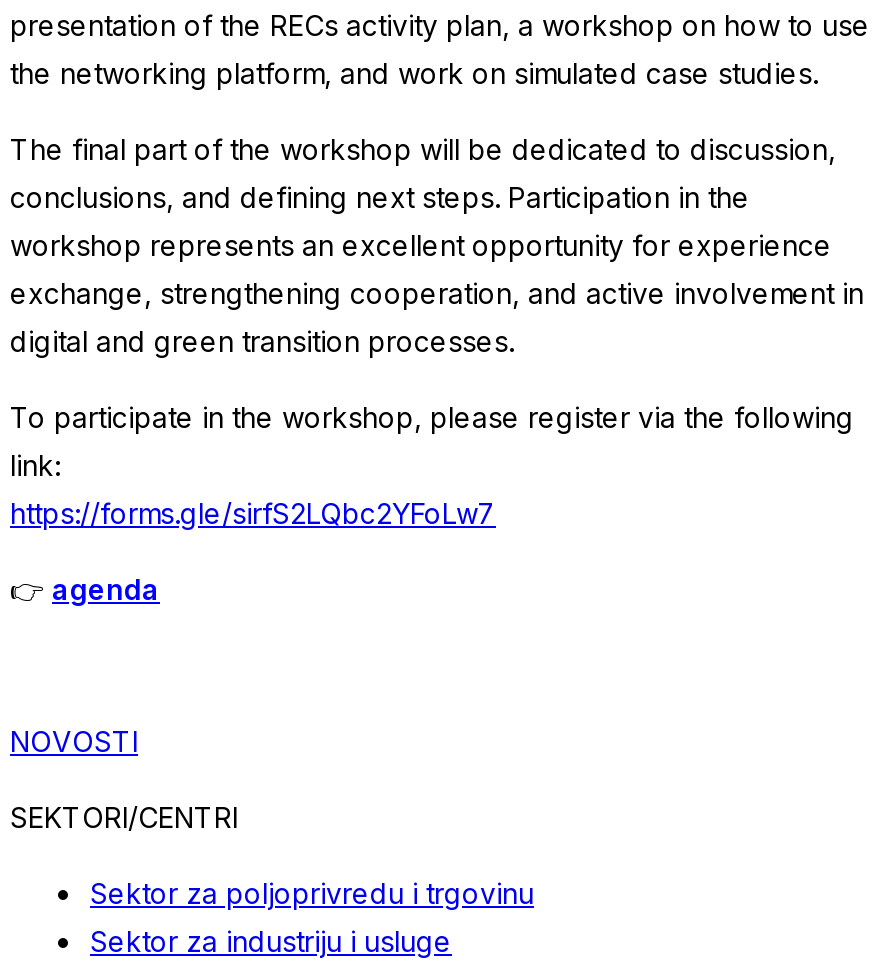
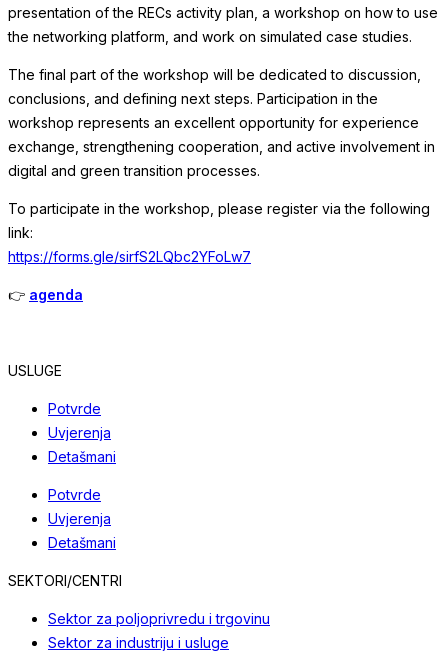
[10,724,138,758] NOVOSTI -> [8,362,116,551] USLUGE | Potvrde | Uvjerenja | Detašmani | Potvrde | Uvjerenja | Detašmani

